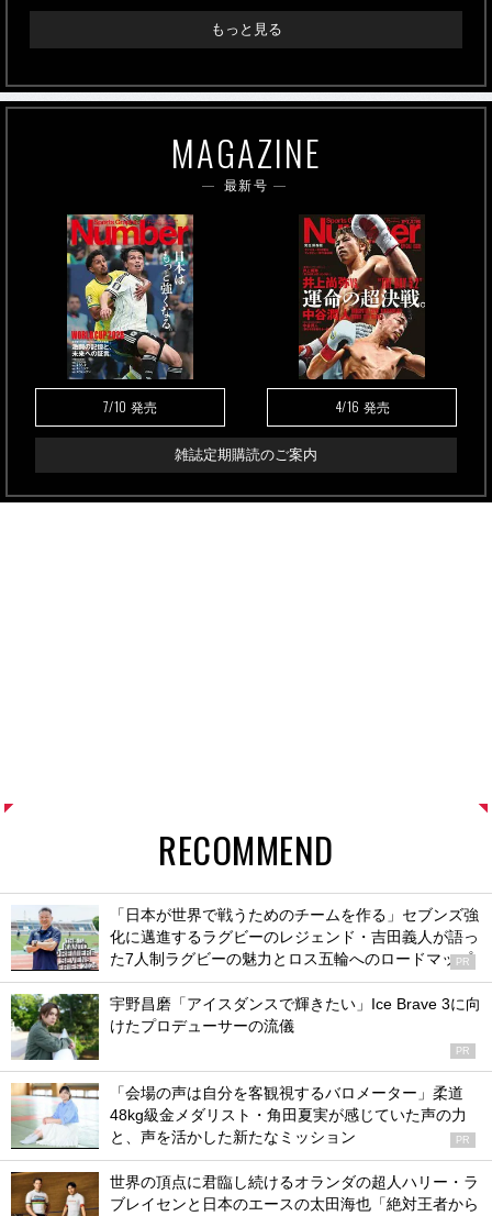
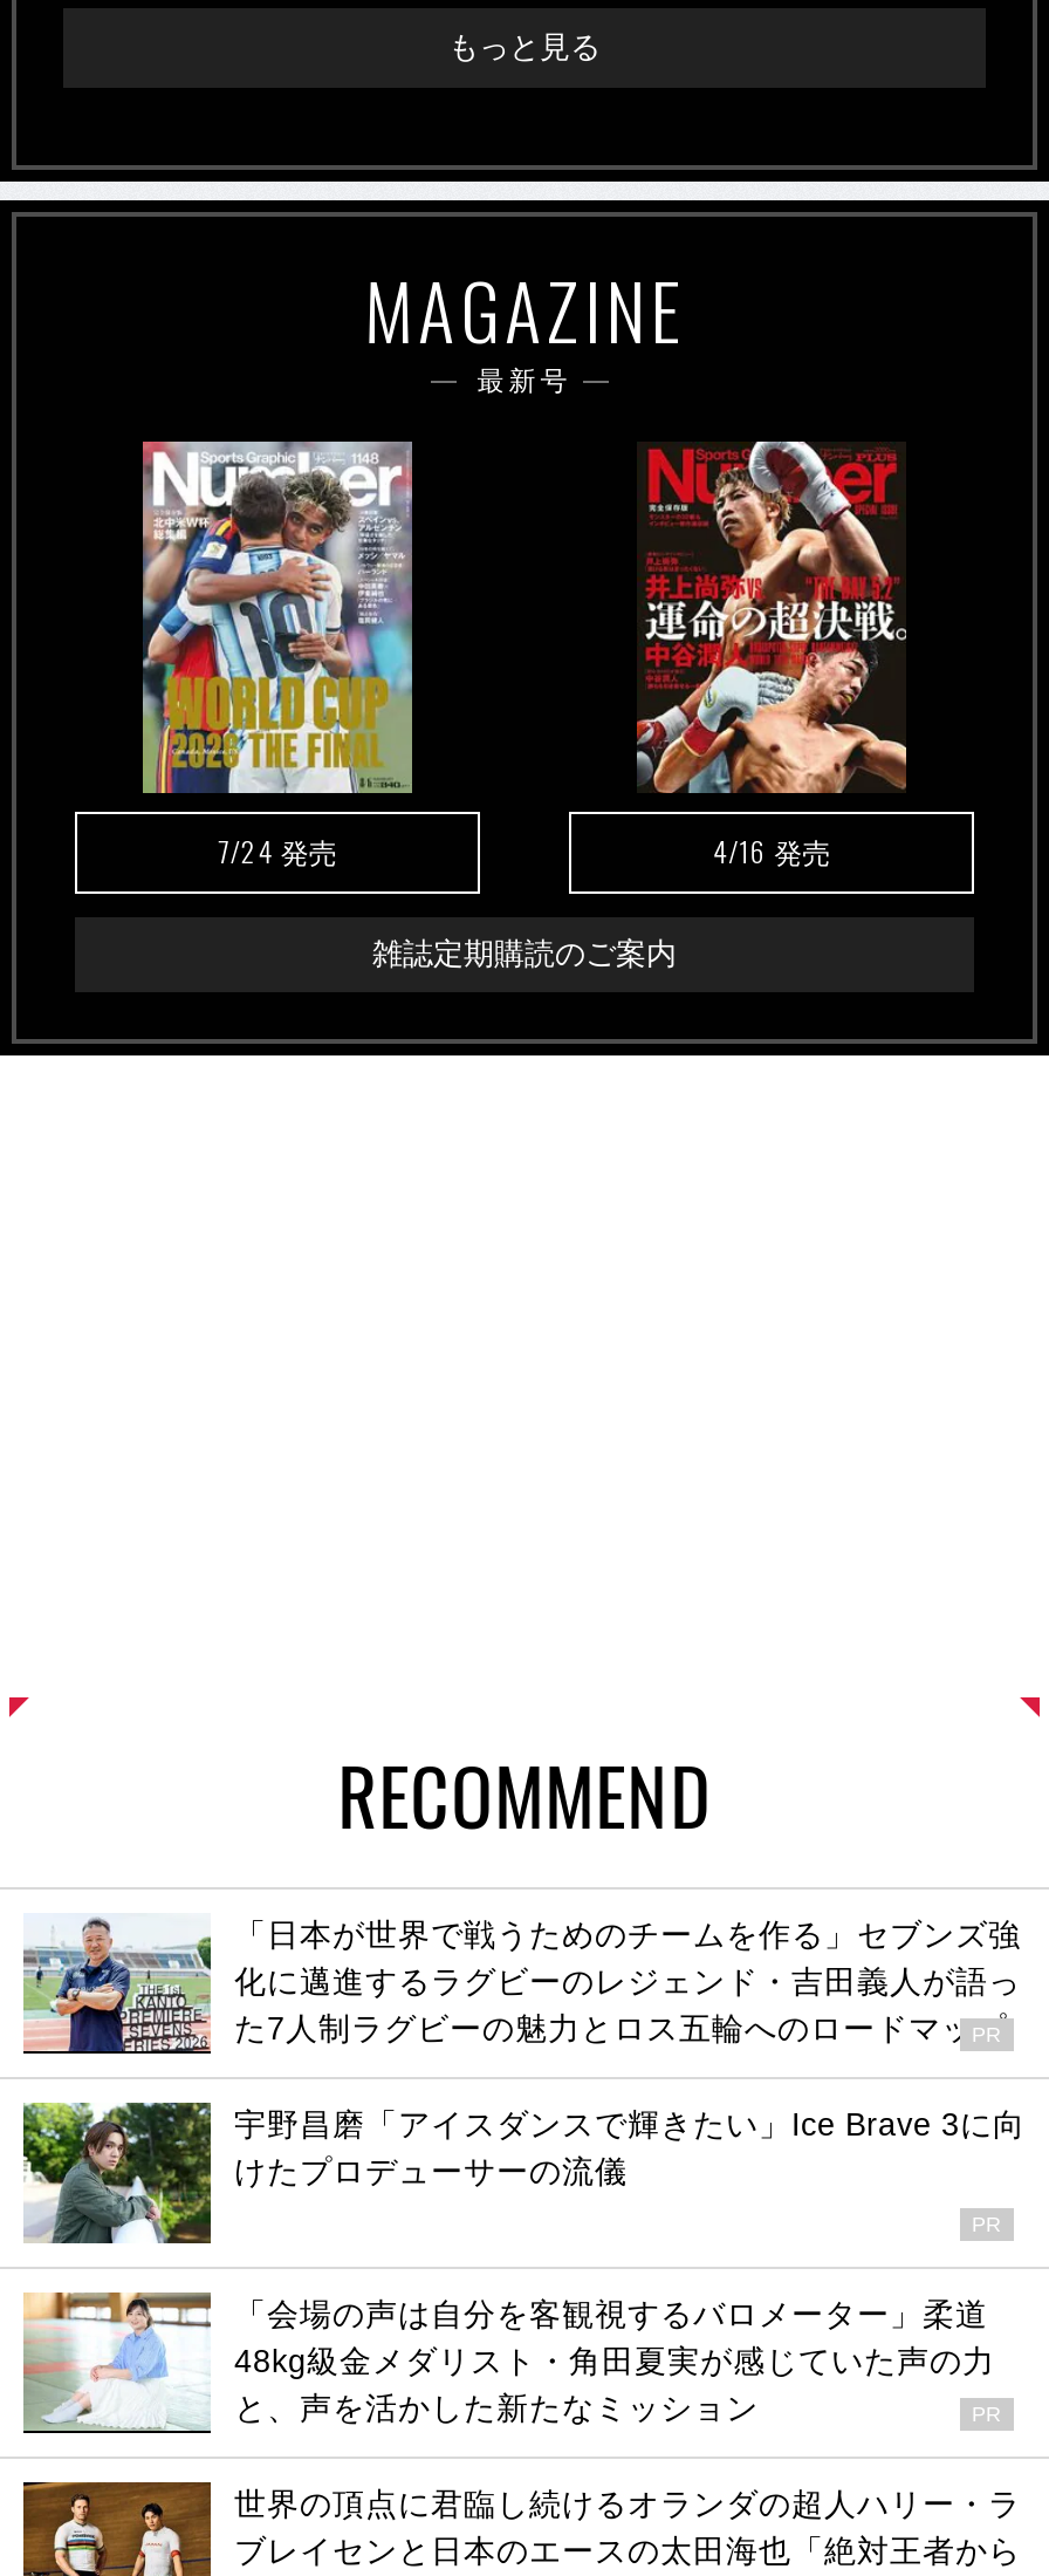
[67,213,193,415] [image] | 7/10発売 -> [140,439,414,869] [image] | 7/24発売

